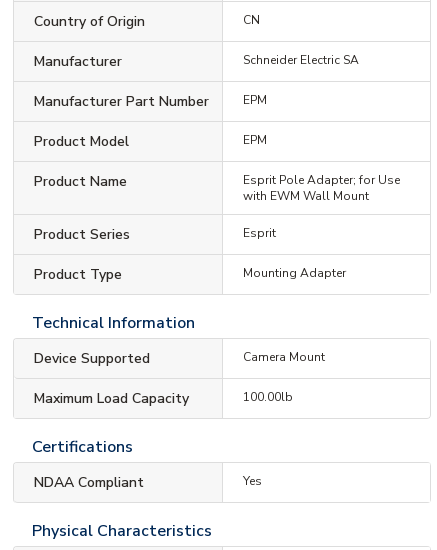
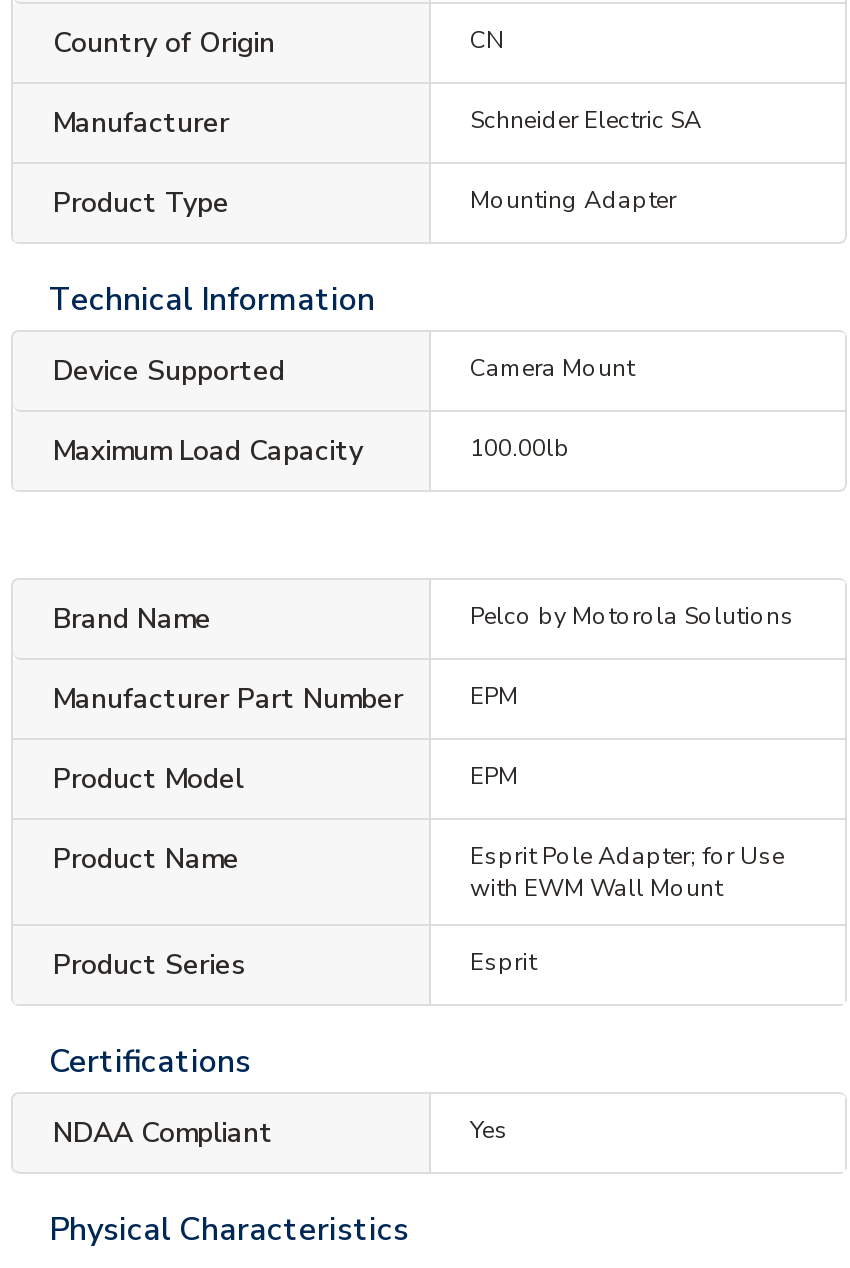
none -> [53,600,794,638] Brand Name | Pelco by Motorola Solutions
moved [34,92,399,244] -> [53,680,784,984]: Manufacturer Part Number | EPM | Product Model | ... | Product Series | Esprit
moved [32,265,345,408] -> [49,184,676,470]: Product Type | Mounting Adapter | Technical Information | Device Supported | Camera Mount | Maximum Load Capacity | 100.00lb

